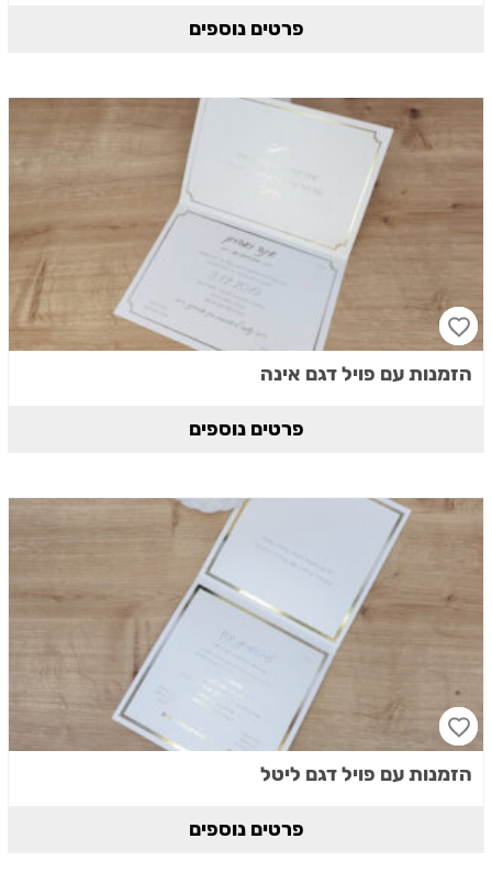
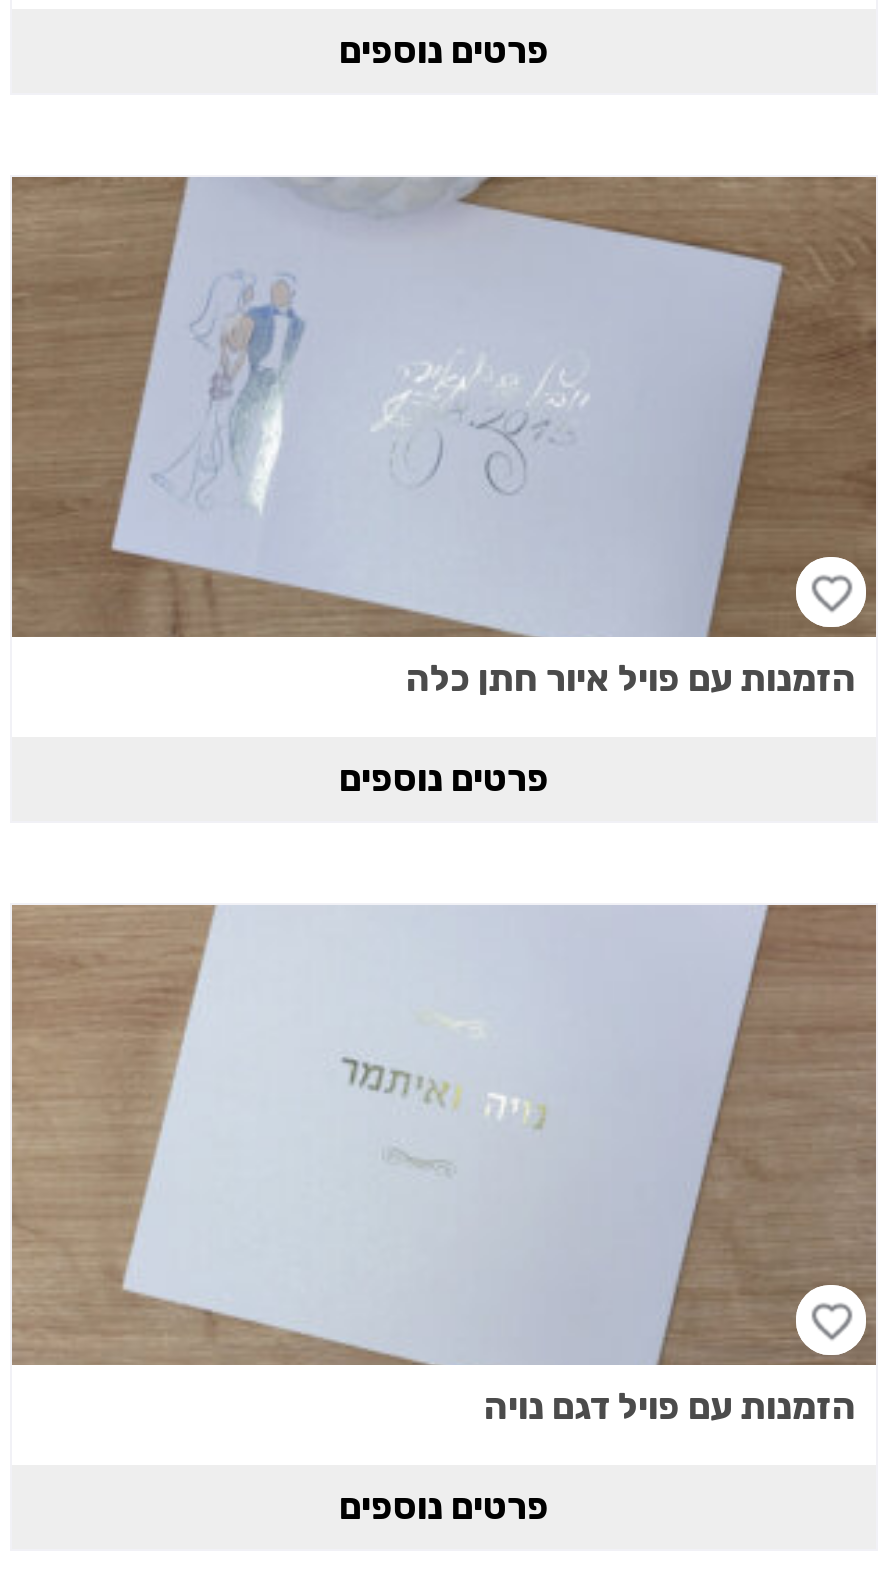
[9,97,483,386] [image] | הזמנות עם פויל דגם אינה -> [12,175,876,702] [image] | הזמנות עם פויל איור חתן כלה
[12,497,483,787] [image] | הזמנות עם פויל דגם ליטל -> [16,905,874,1430] [image] | הזמנות עם פויל דגם נויה

